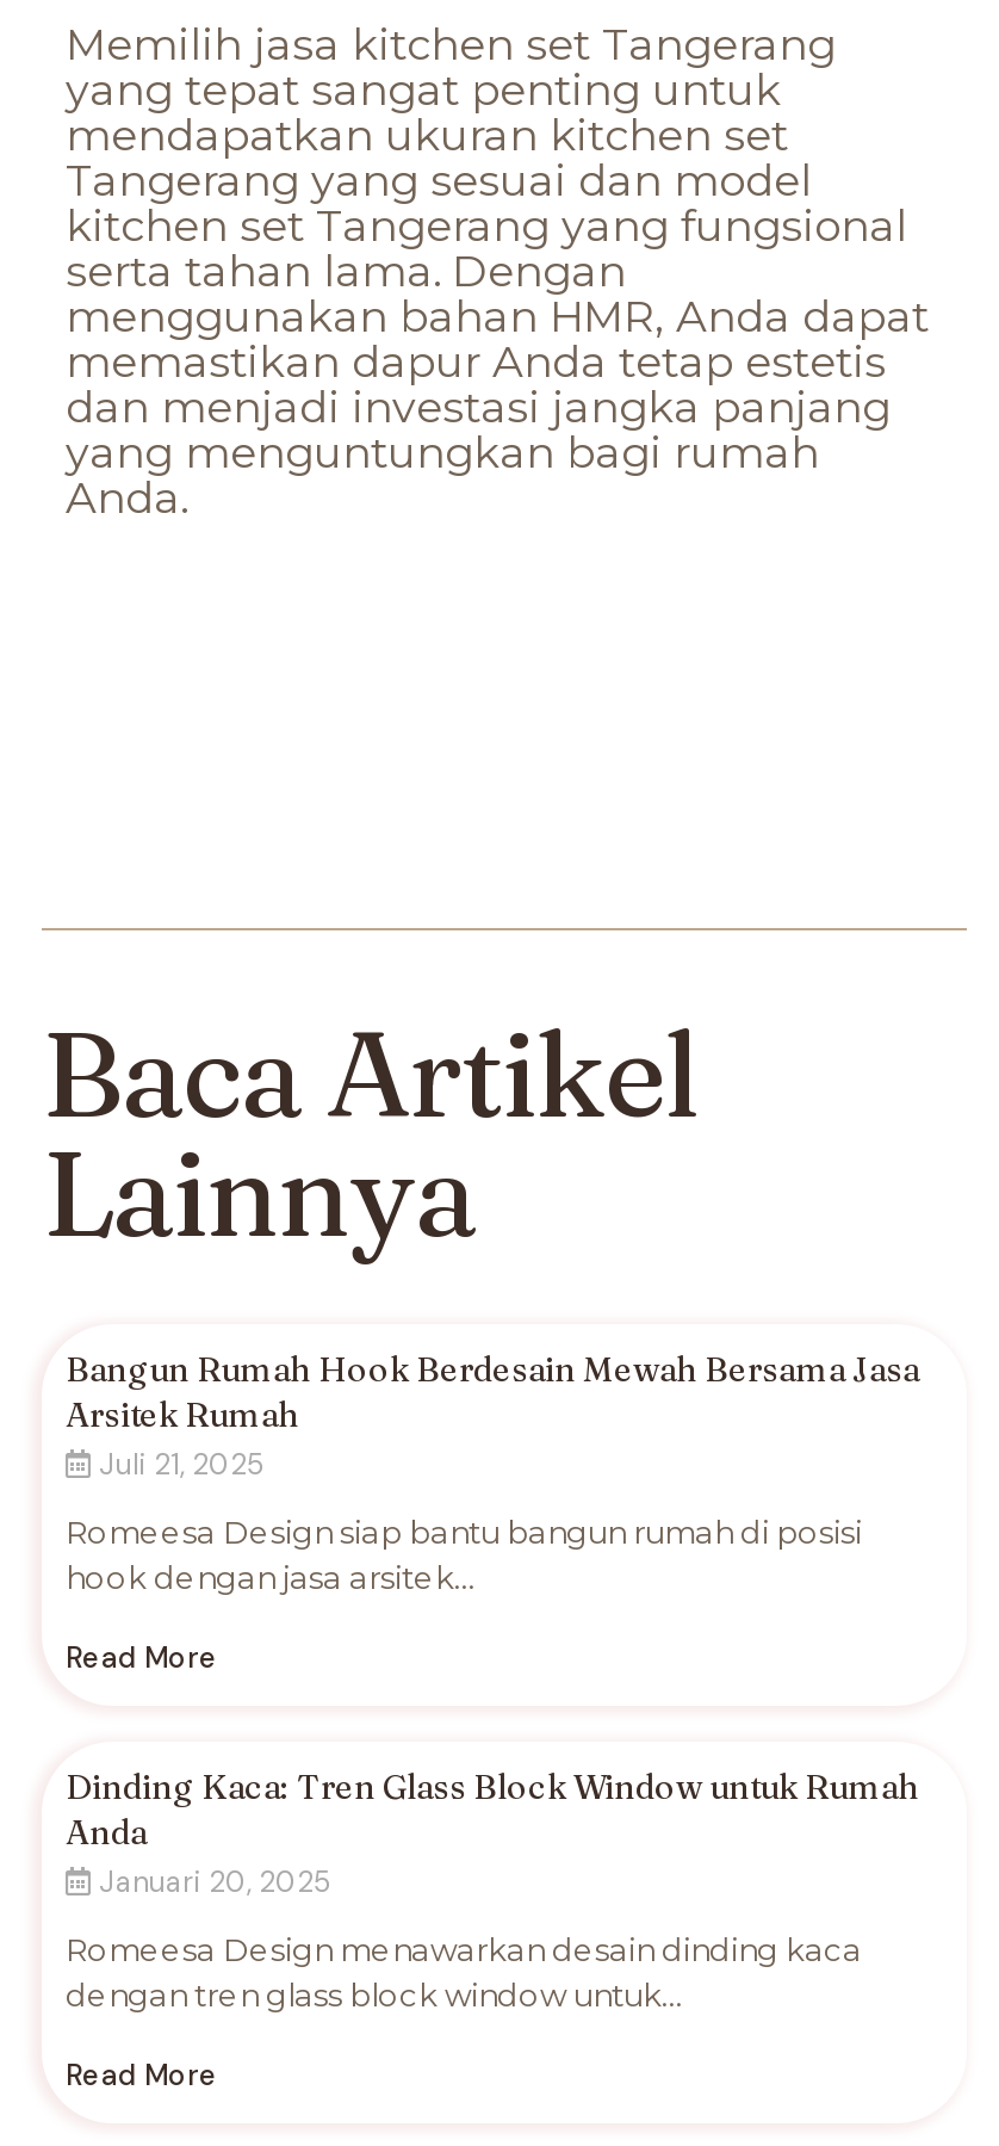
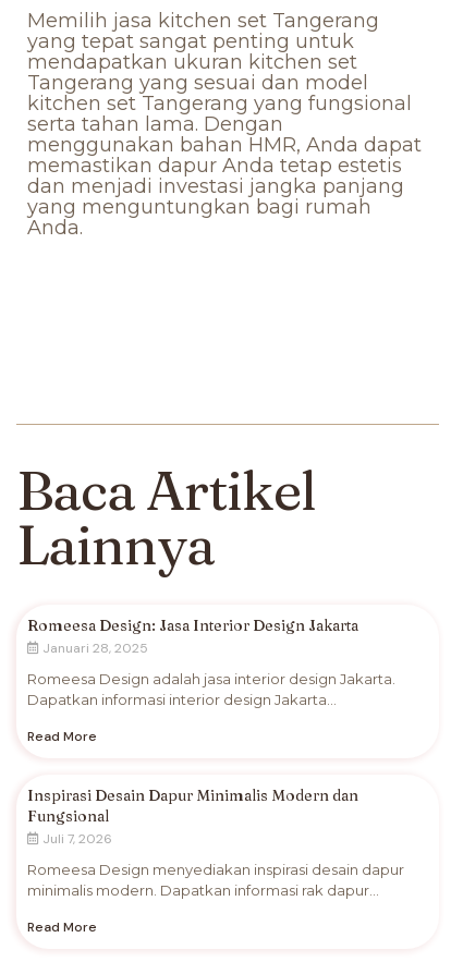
[66,1348,919,1484] Bangun Rumah Hook Berdesain Mewah Bersama Jasa | Arsitek Rumah | Juli 21, 2025 -> [27,616,358,657] Romeesa Design: Jasa Interior Design Jakarta | Januari 28, 2025
[66,1513,862,1596] Romeesa Design siap bantu bangun rumah di posisi | hook dengan jasa arsitek... -> [27,670,395,708] Romeesa Design adalah jasa interior design Jakarta. | Dapatkan informasi interior design Jakarta...
[66,1765,919,1901] Dinding Kaca: Tren Glass Block Window untuk Rumah | Anda | Januari 20, 2025 -> [27,786,358,848] Inspirasi Desain Dapur Minimalis Modern dan | Fungsional | Juli 7, 2026
[66,1930,862,2014] Romeesa Design menawarkan desain dinding kaca | dengan tren glass block window untuk... -> [27,861,404,899] Romeesa Design menyediakan inspirasi desain dapur | minimalis modern. Dapatkan informasi rak dapur...

